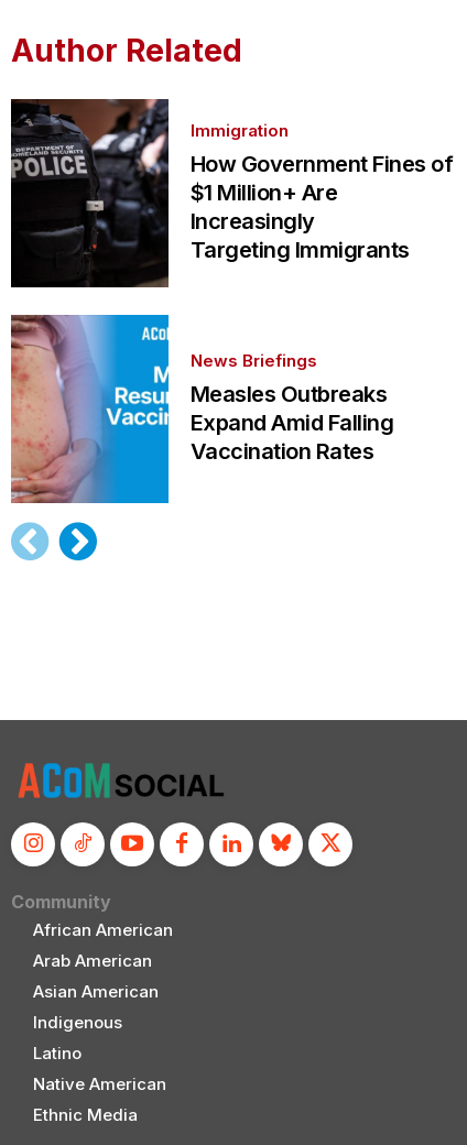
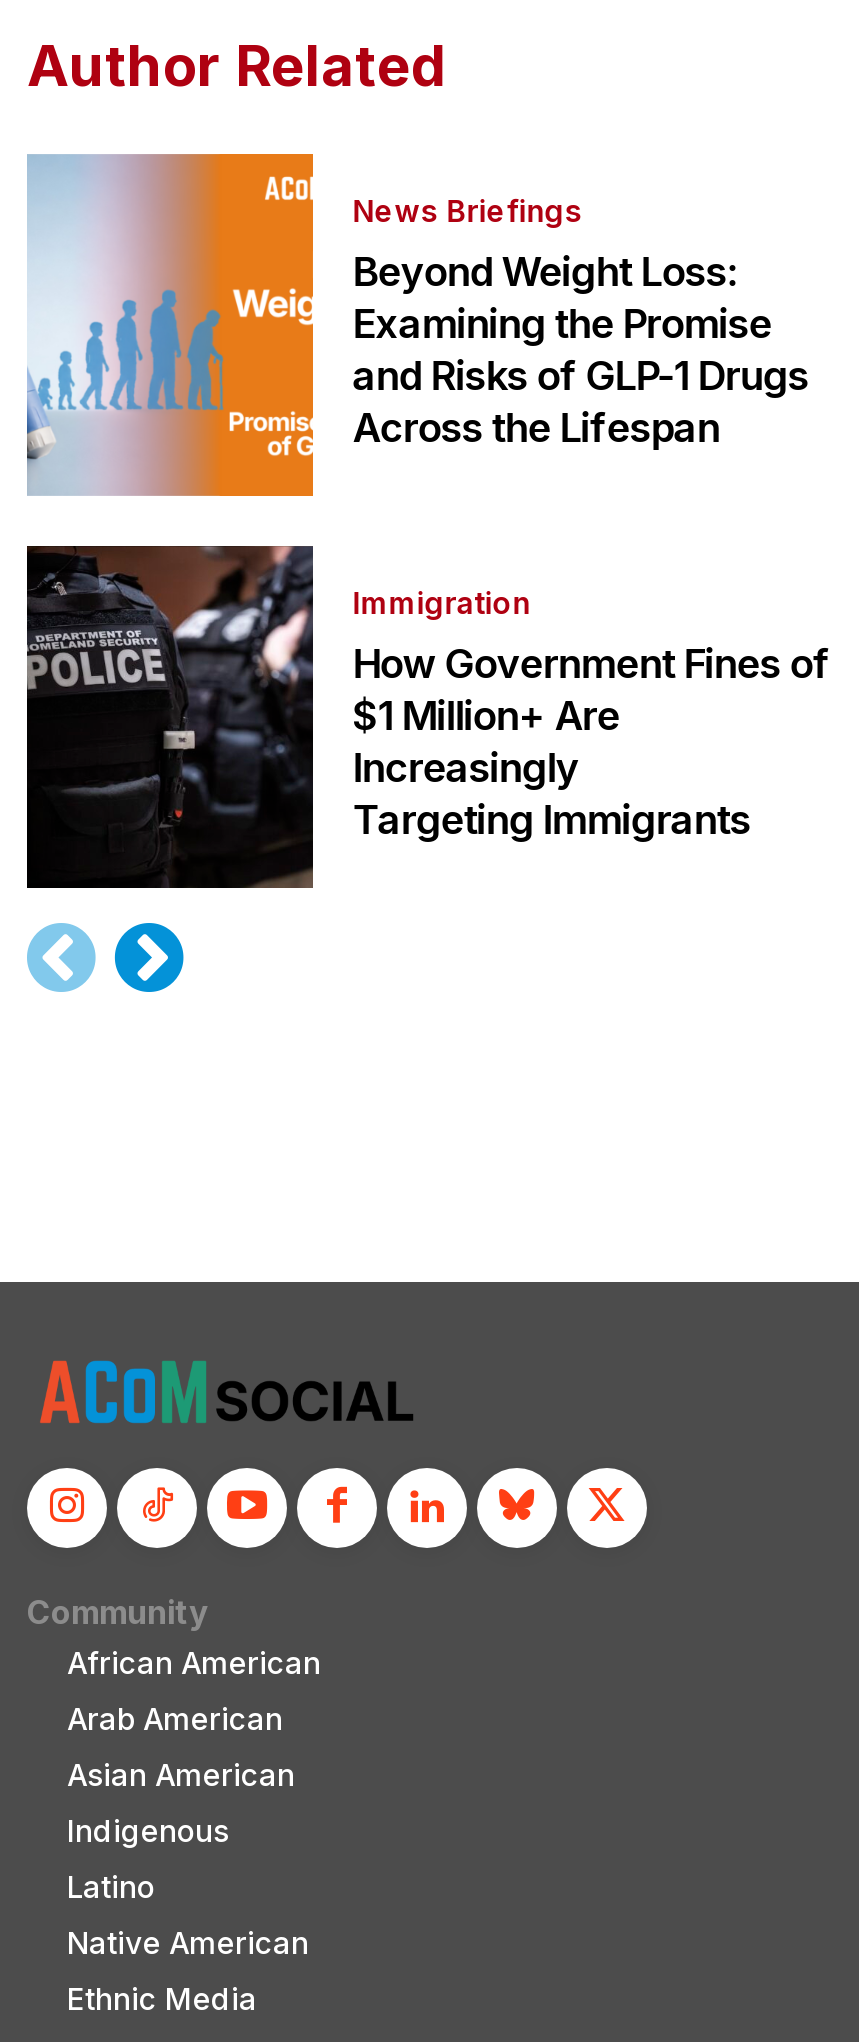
none -> [25,152,809,498] [image] | Beyond Weight Loss: | Examining the Promise | and Risks of GLP-1 Drugs | Across the Lifespan
moved [10,97,453,288] -> [25,542,830,890]: [image] | Immigration | How Government Fines of | $1 Million+ Are | Increasingly | Targeting Immigrants
[10,314,394,504] [image] | Measles Outbreaks | Expand Amid Falling | Vaccination Rates -> none
moved [190,350,317,371] -> [353,191,583,229]: News Briefings

